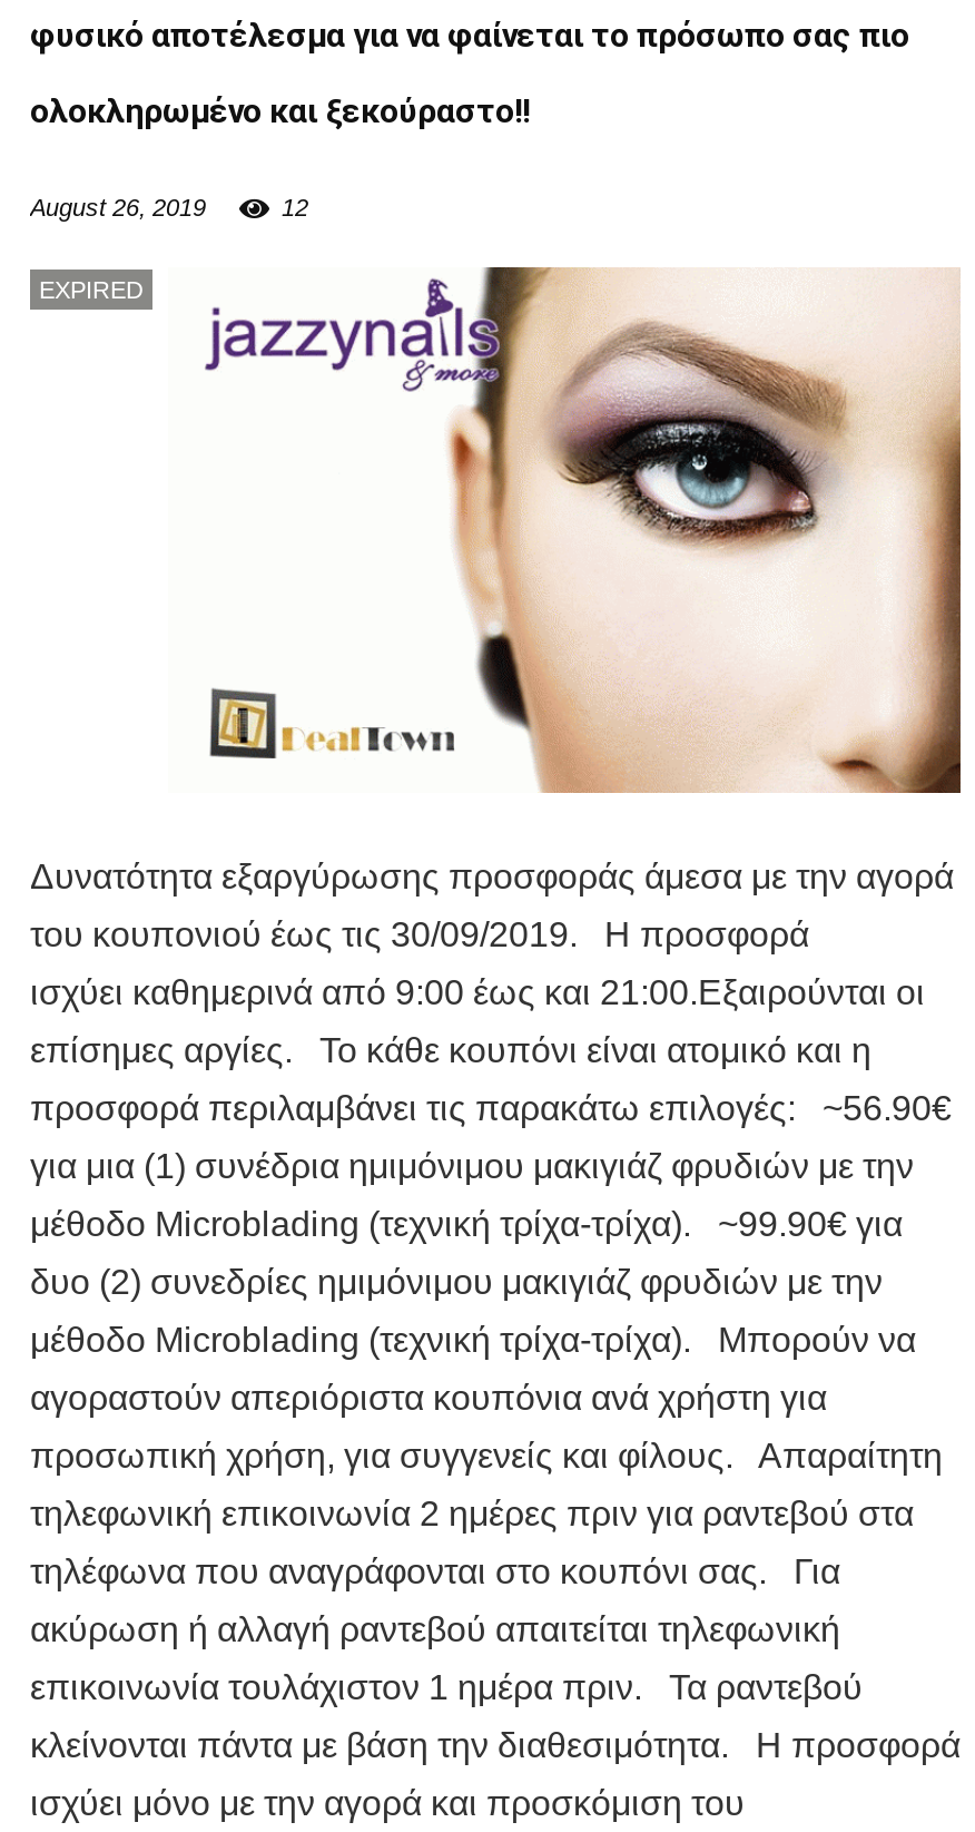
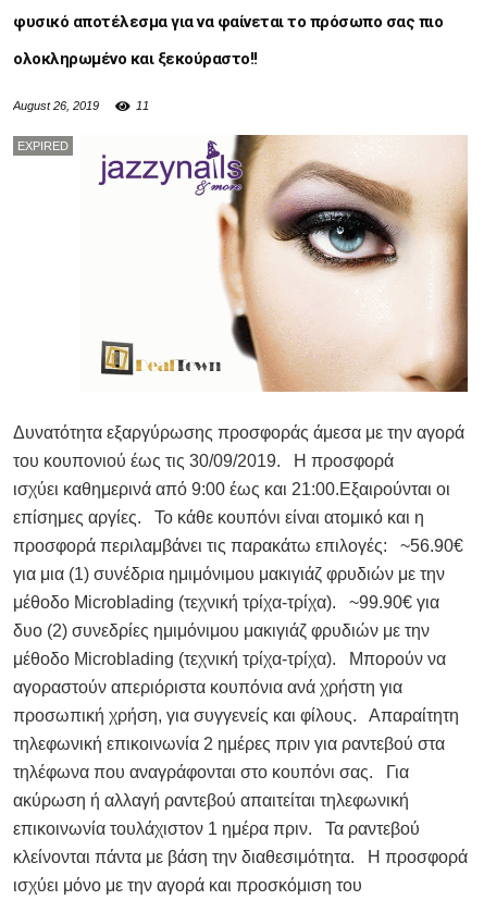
[282,194,308,221] 12 -> [136,99,149,112] 11

